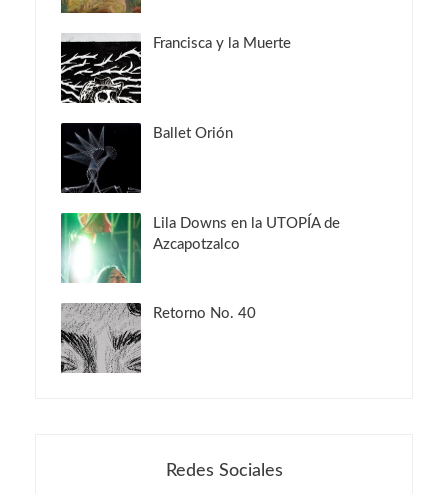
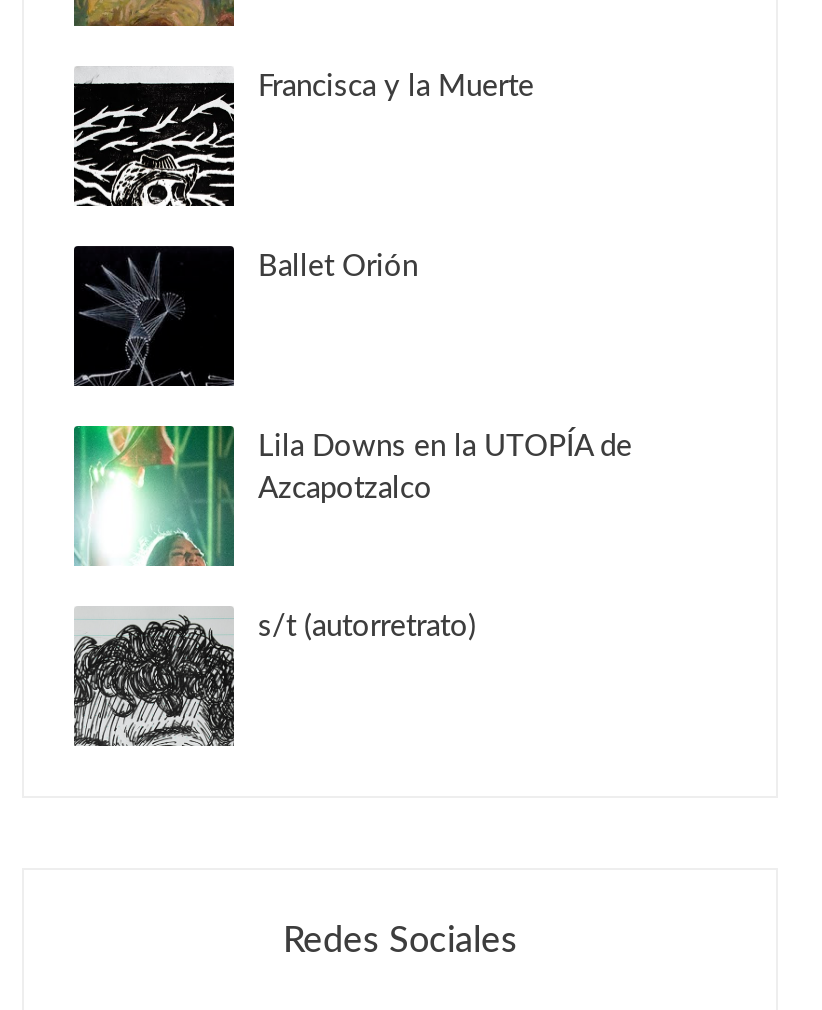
[62,302,256,373] [image] | Retorno No. 40 -> [74,606,476,746] [image] | s/t (autorretrato)

